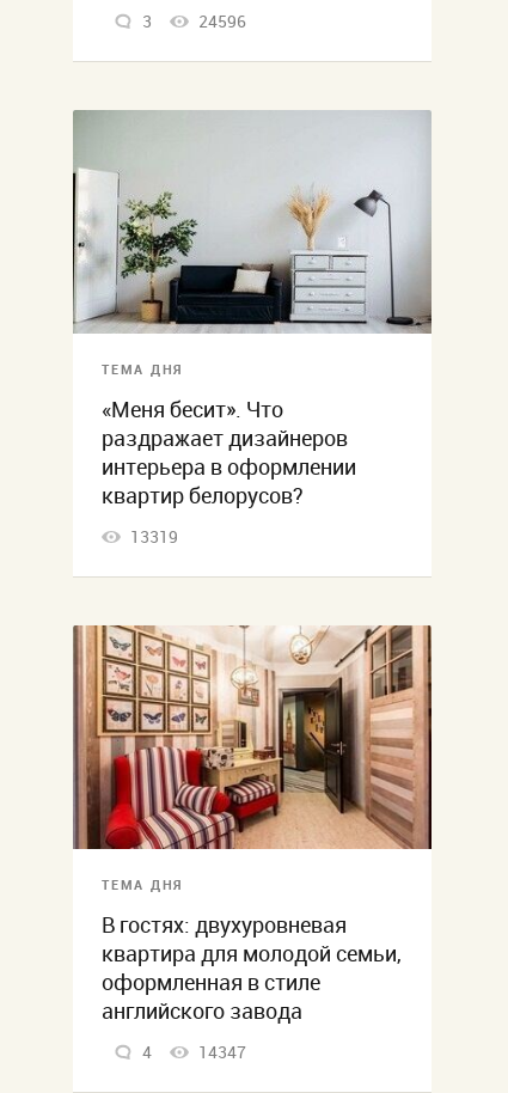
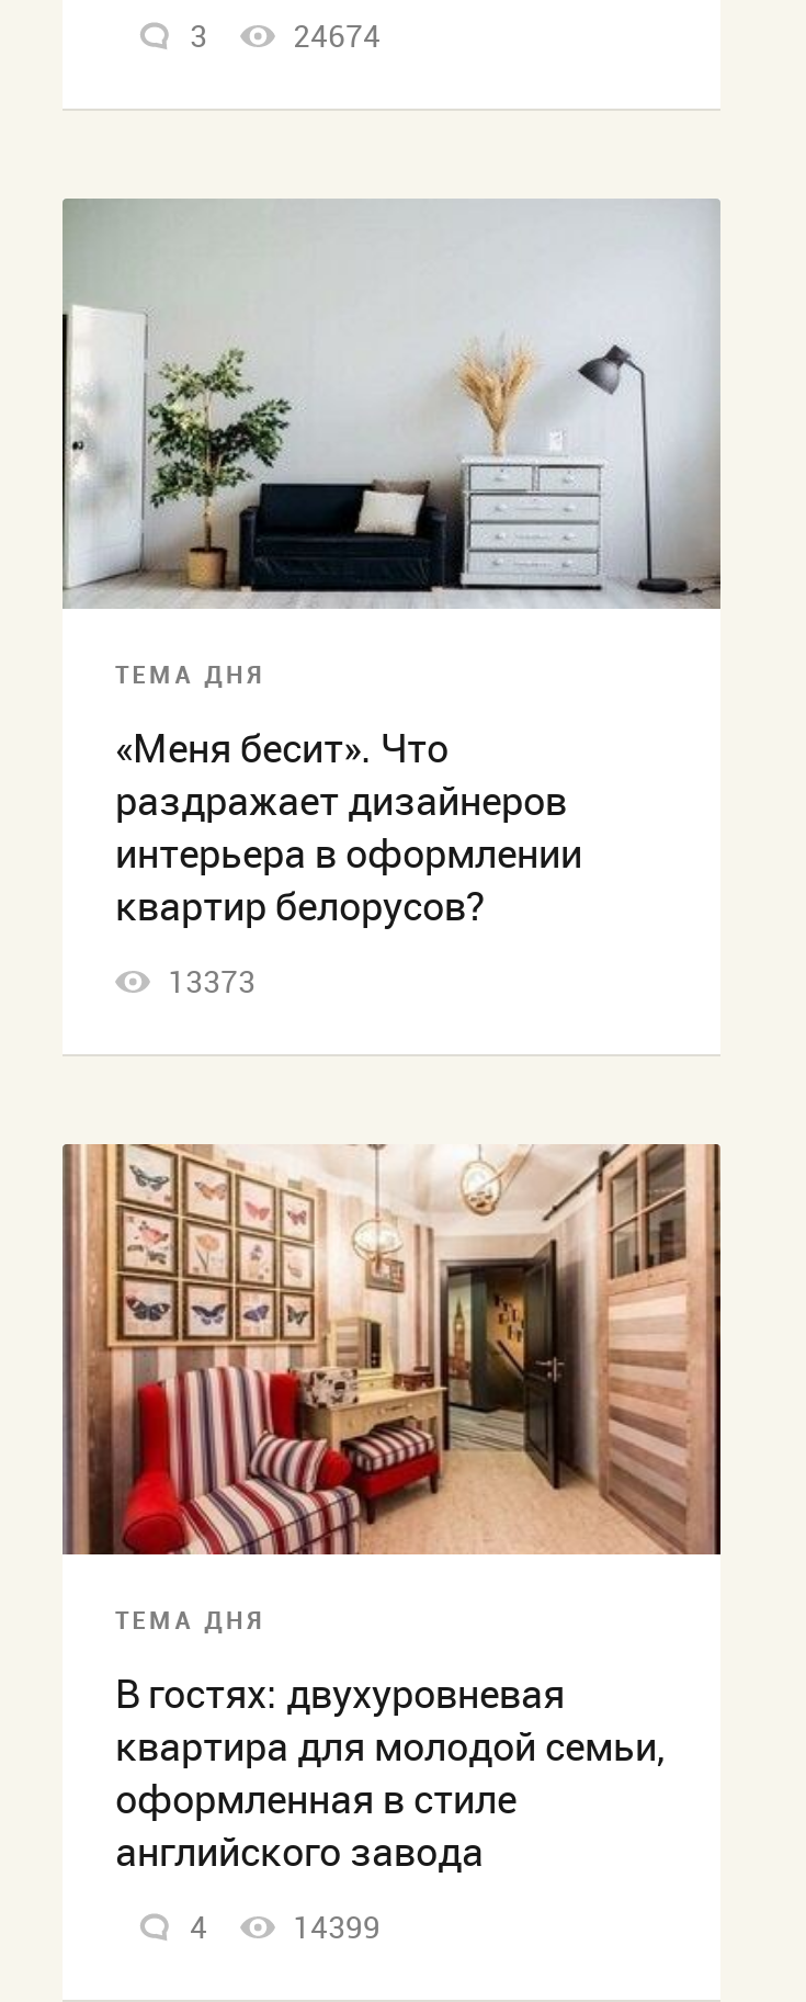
[198,12,246,31] 24596 -> [293,19,381,54] 24674
[130,527,178,546] 13319 -> [168,964,256,999] 13373
[198,1043,246,1062] 14347 -> [293,1910,381,1945] 14399

